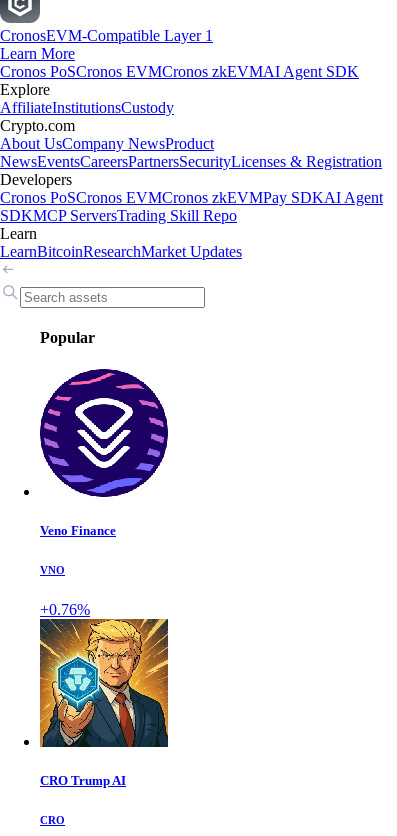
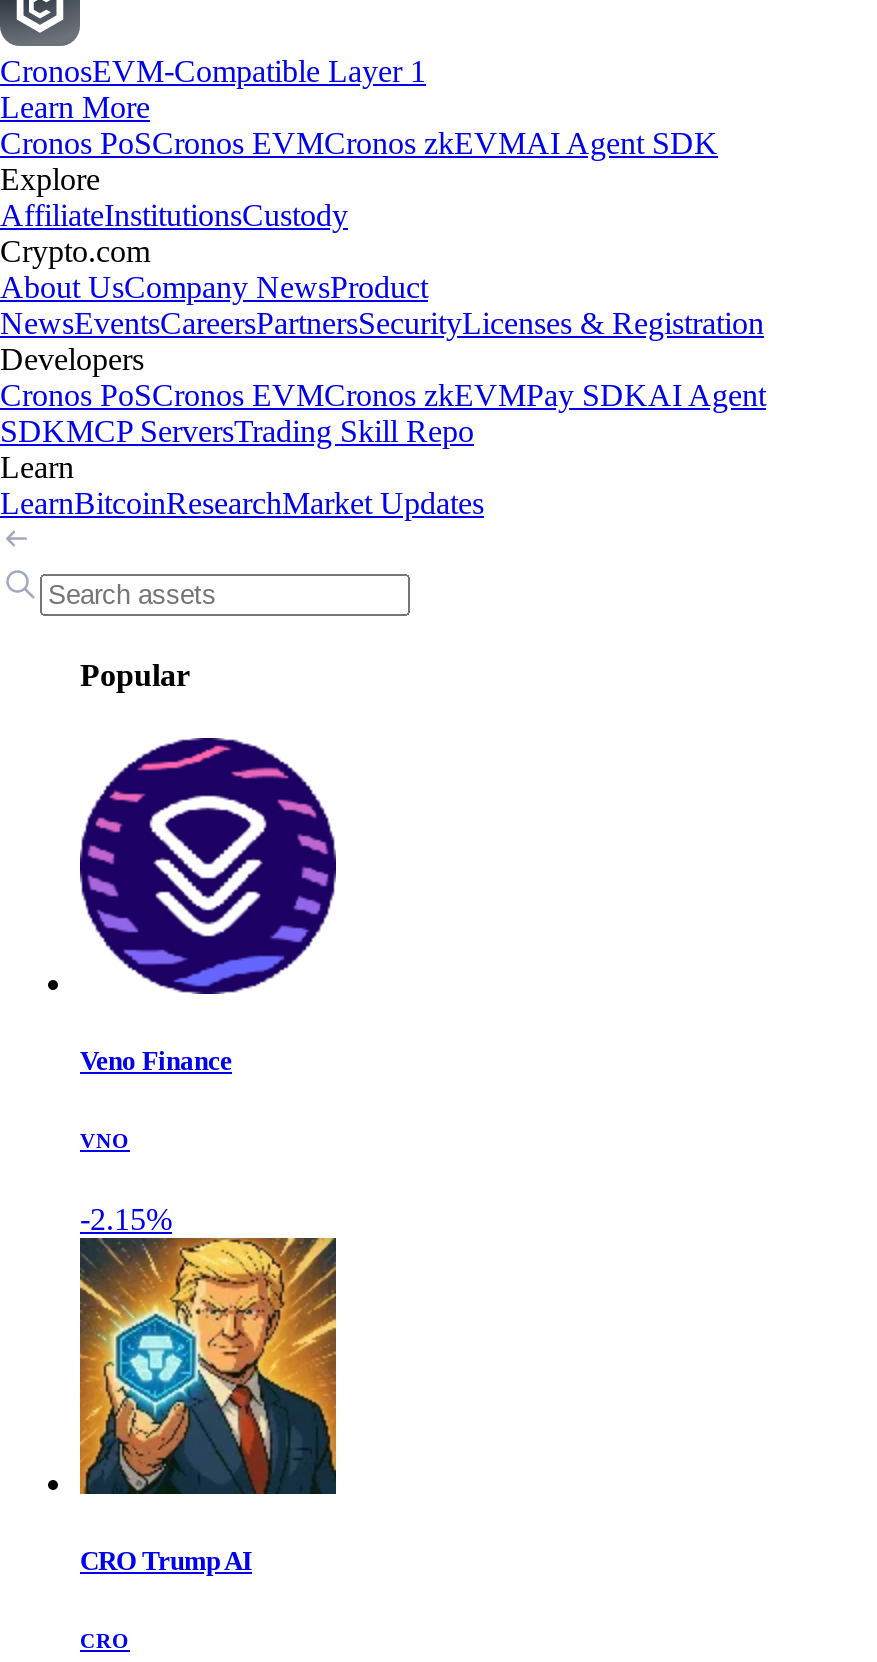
[40,601,90,618] +0.76% -> [80,1202,172,1236] -2.15%

